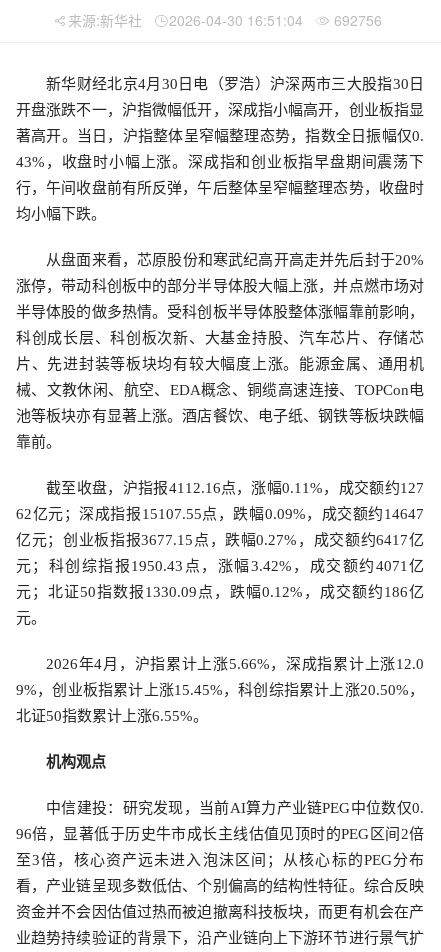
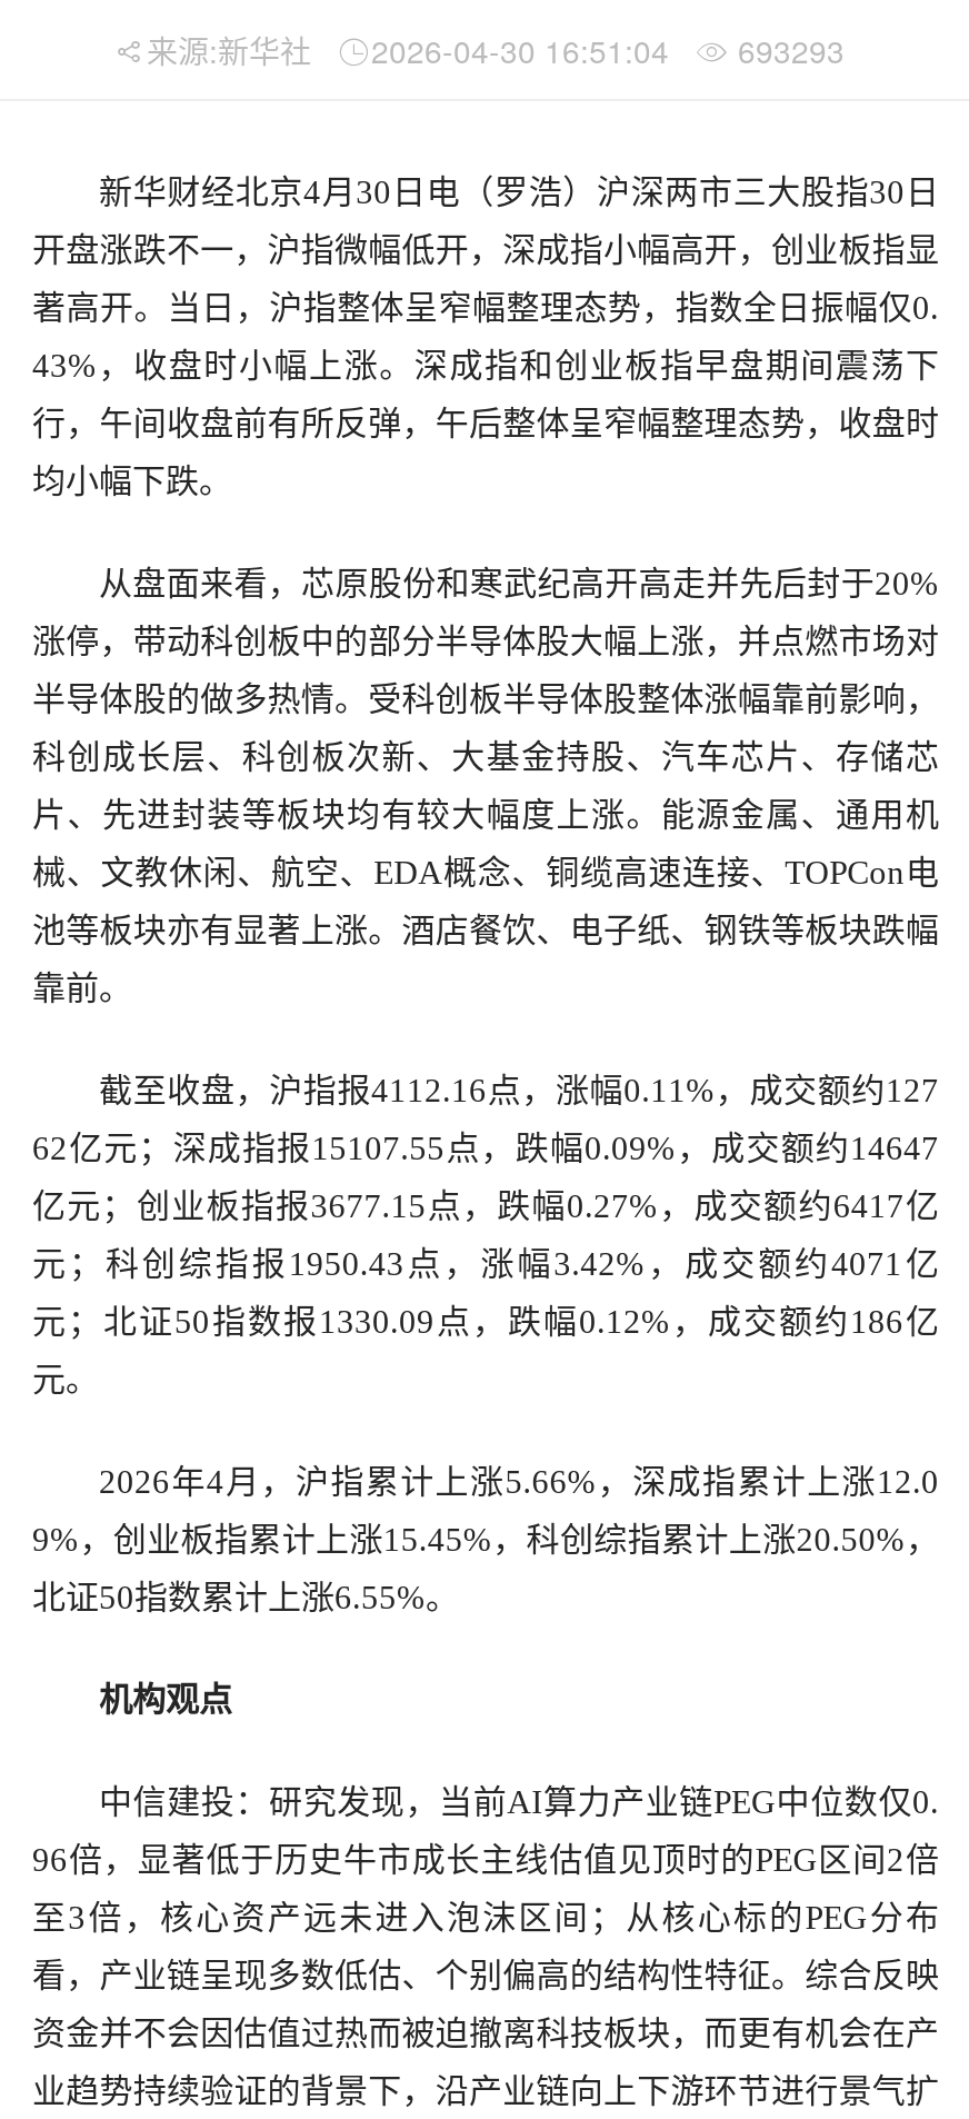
[67,10,381,30] 来源:新华社 2026-04-30 16:51:04 692756 -> [147,28,845,72] 来源:新华社 2026-04-30 16:51:04 693293

